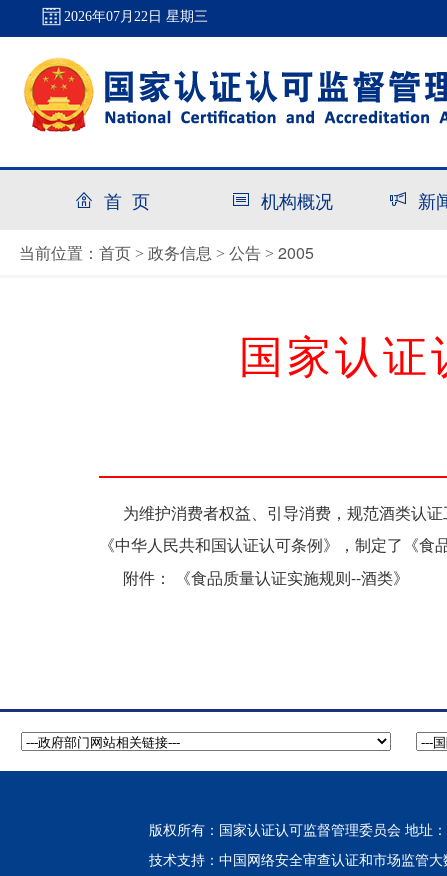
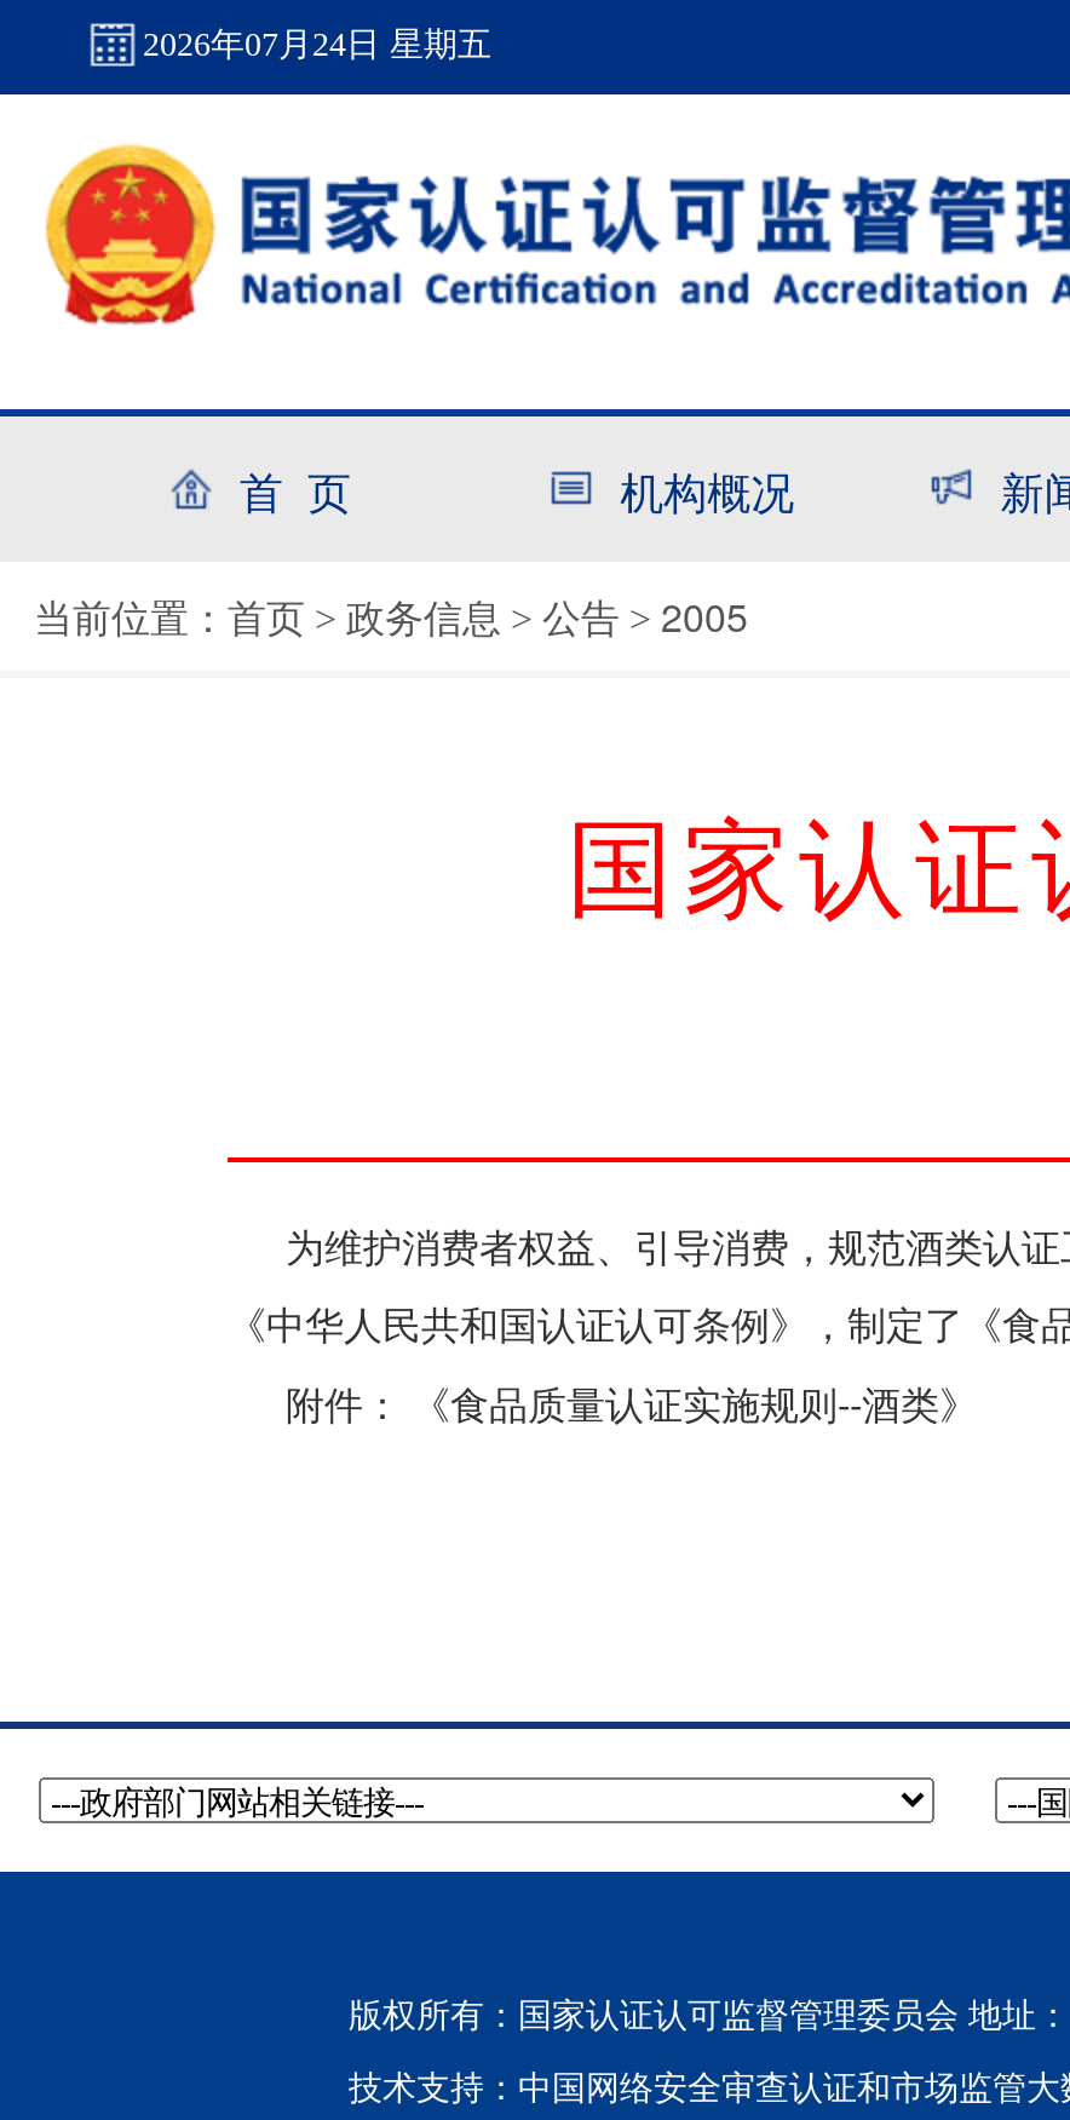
[64,9,208,24] 2026年07月22日 星期三 -> [143,27,491,63] 2026年07月24日 星期五

